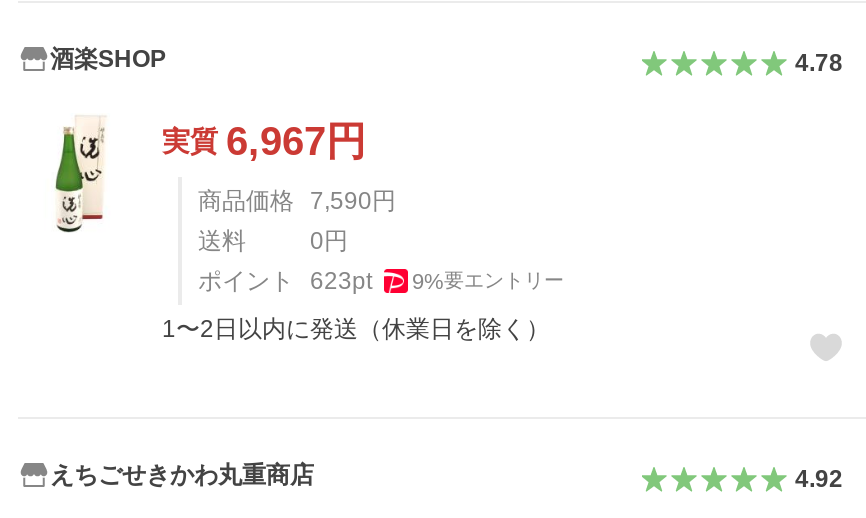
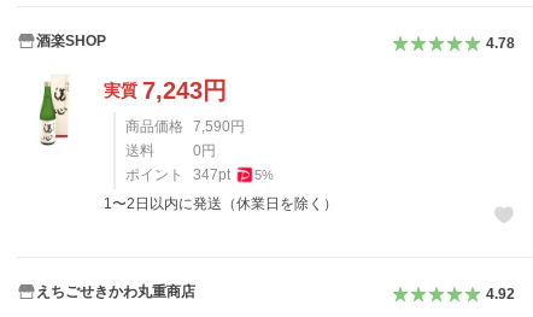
[162,119,366,163] 実質6,967円 -> [104,77,227,104] 実質7,243円
[198,267,564,295] ポイント 623pt | 9%要エントリー -> [125,166,274,183] ポイント 347pt | 5%

